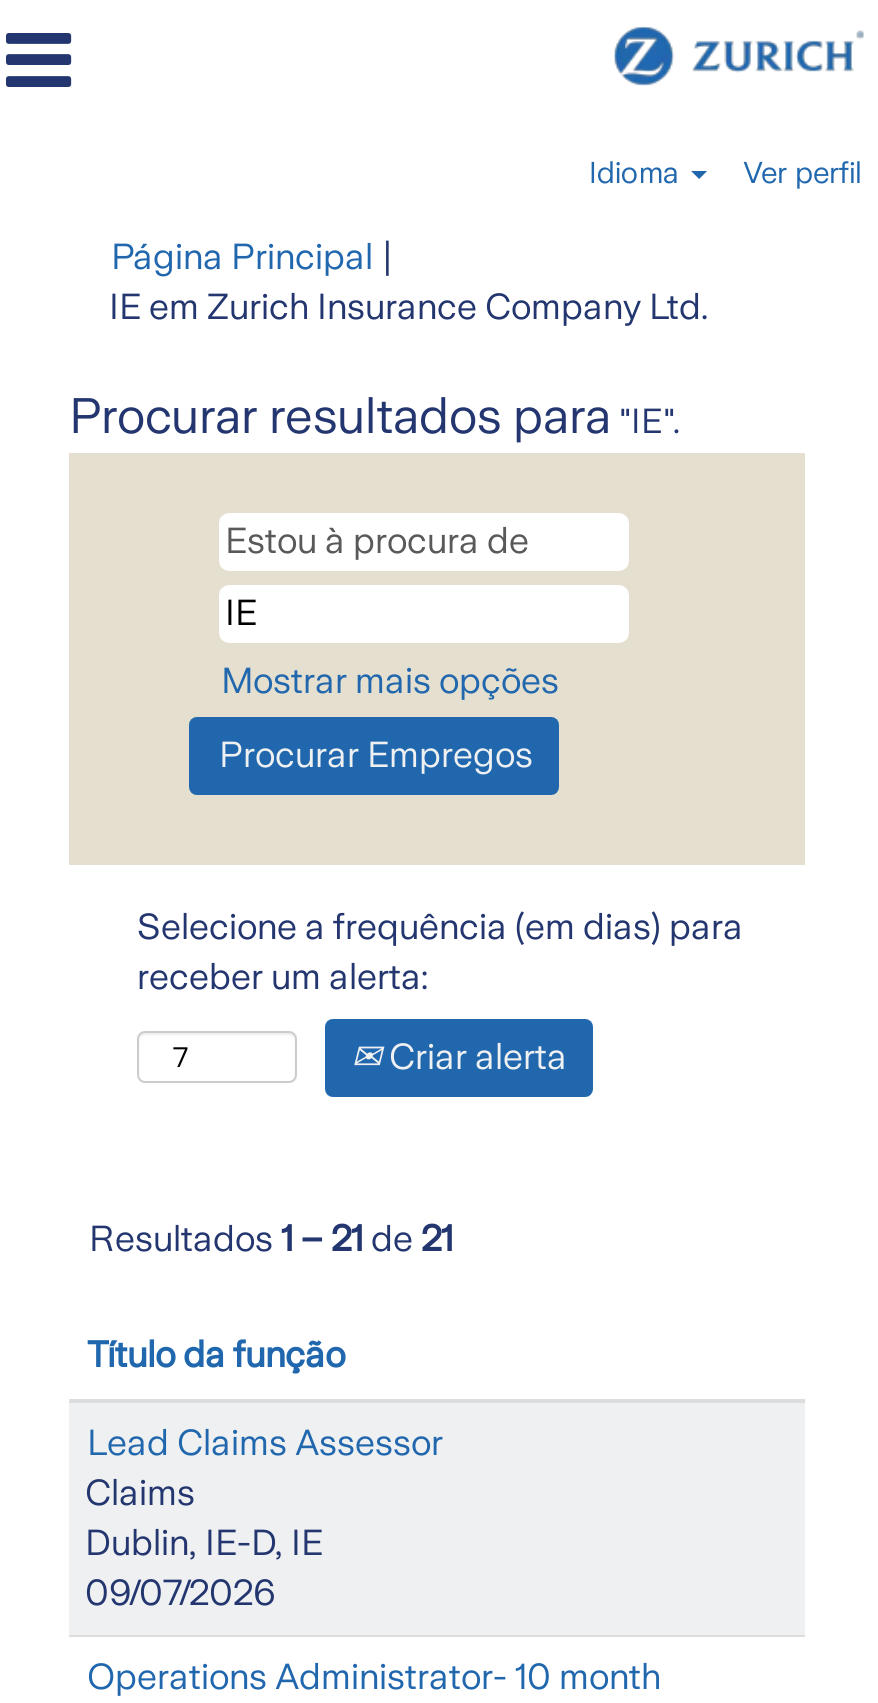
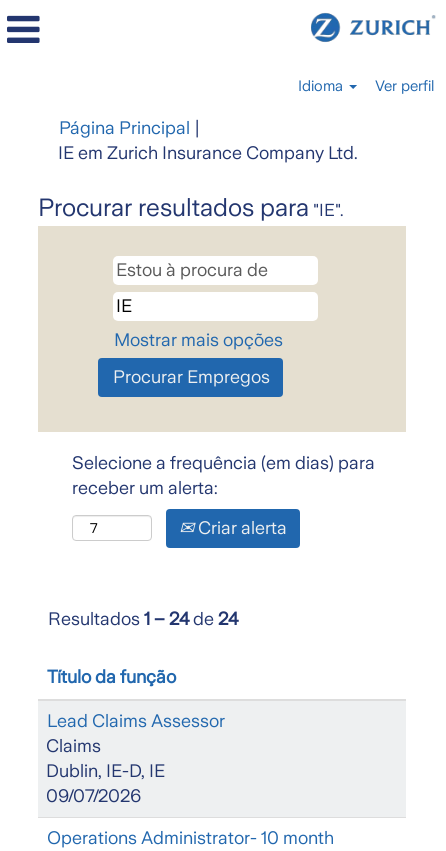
[89,1219,453,1259] Resultados 1 – 21 de 21 -> [48,609,238,629] Resultados 1 – 24 de 24

